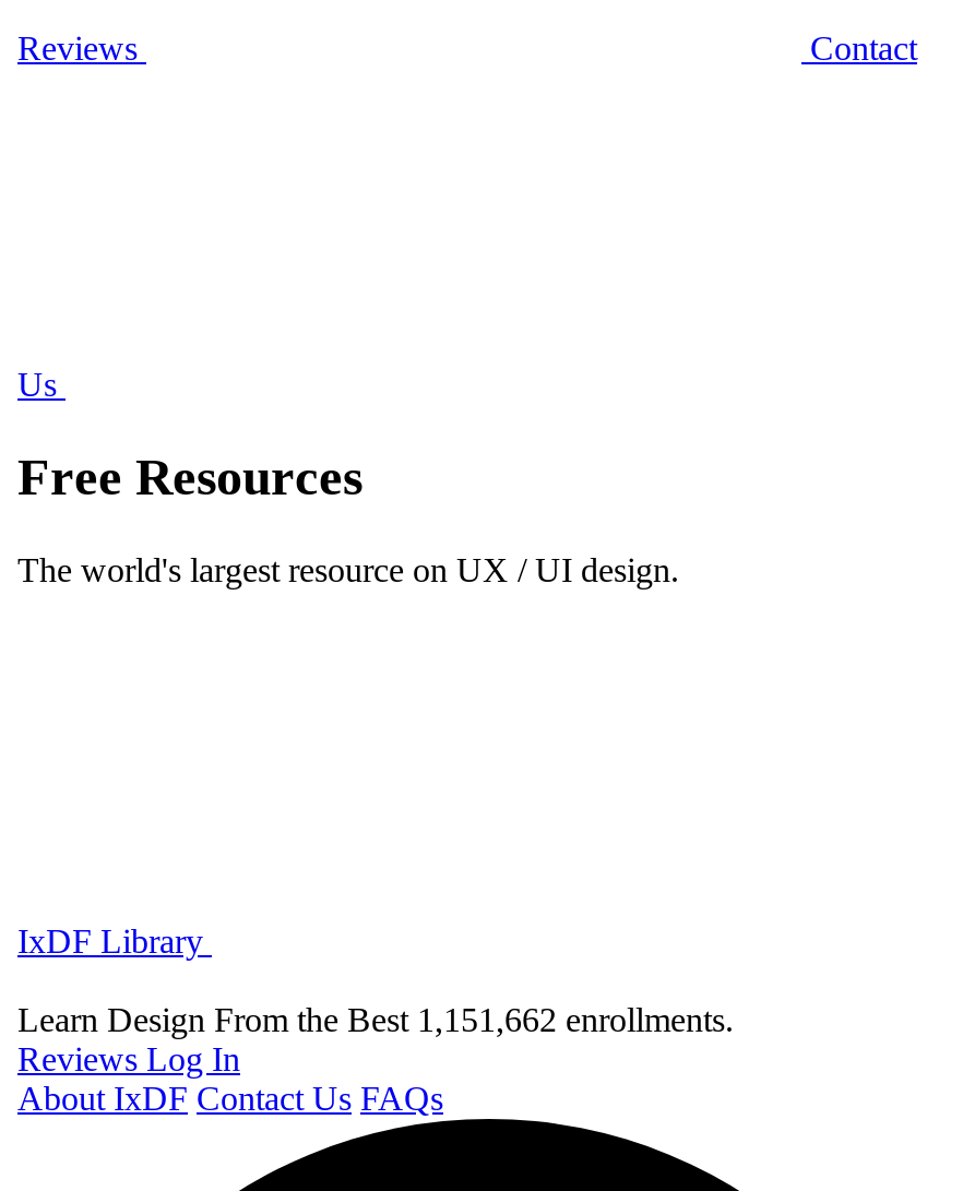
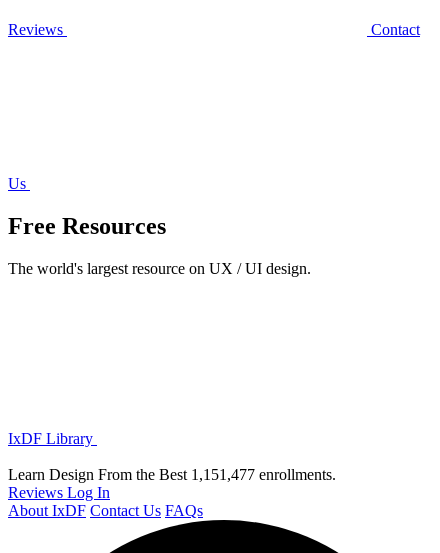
[17,1000,734,1038] Learn Design From the Best 1,151,662 enrollments. -> [8,466,336,483] Learn Design From the Best 1,151,477 enrollments.

